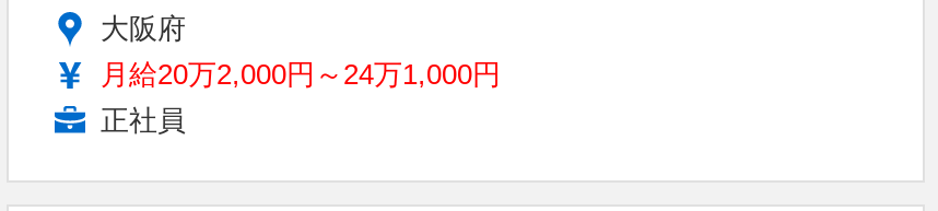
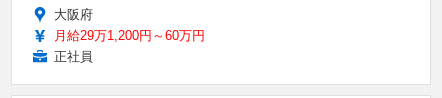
[101,57,501,90] 月給20万2,000円～24万1,000円 -> [54,28,205,43] 月給29万1,200円～60万円

